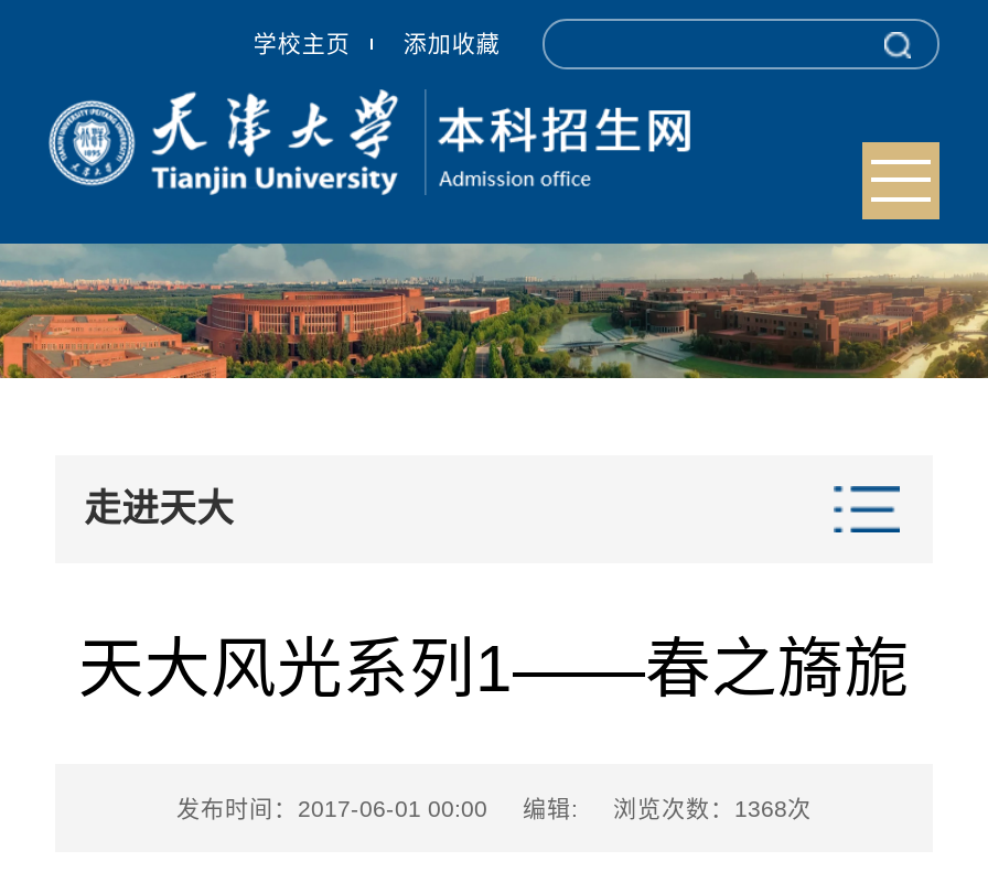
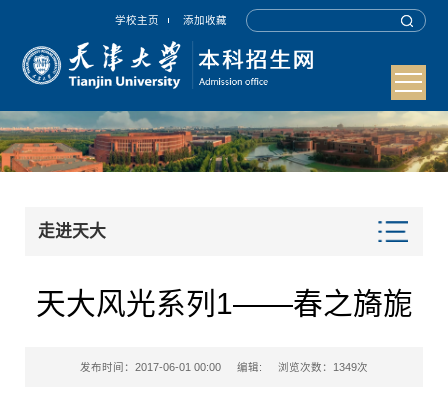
[176,794,812,821] 发布时间：2017-06-01 00:00 编辑: 浏览次数：1368次 -> [80,361,368,373] 发布时间：2017-06-01 00:00 编辑: 浏览次数：1349次

